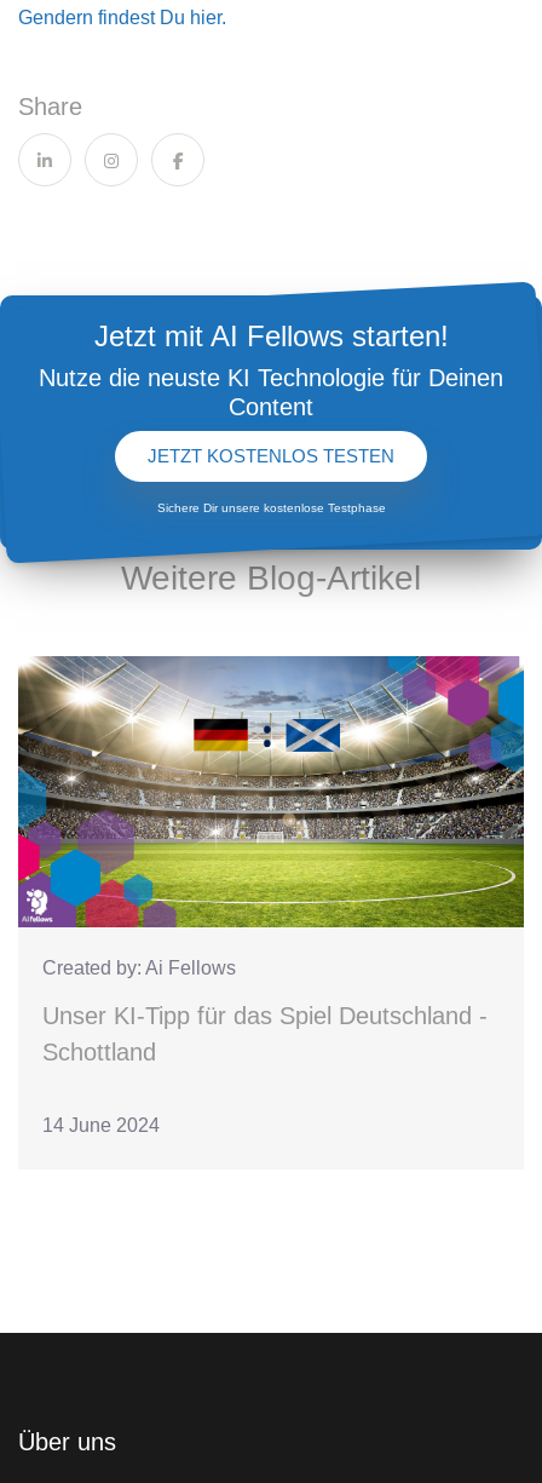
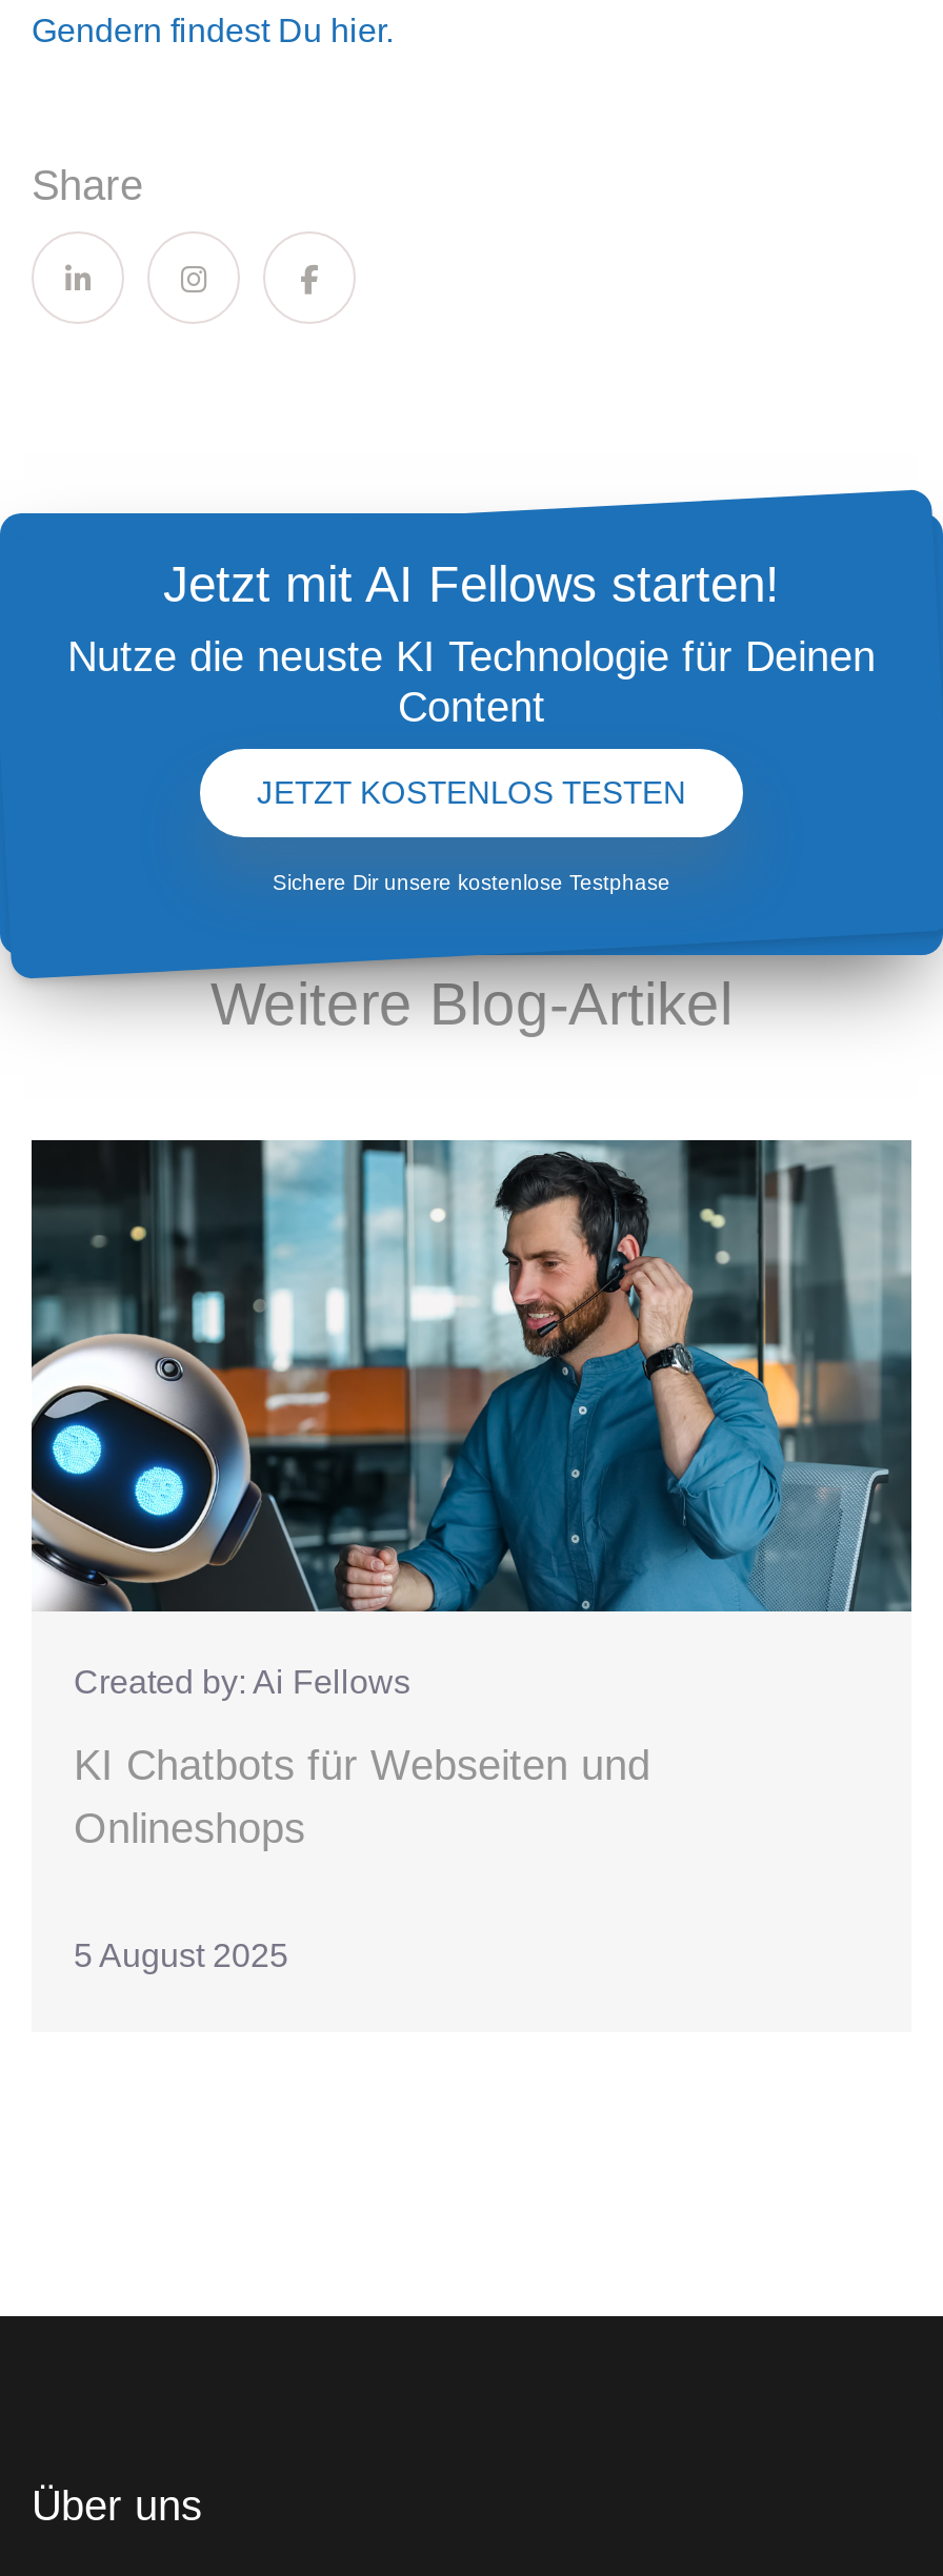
[17,655,525,929] [image] -> [29,1138,914,1614] [image]
[42,1003,488,1066] Unser KI-Tipp für das Spiel Deutschland - | Schottland -> [74,1743,650,1852] KI Chatbots für Webseiten und | Onlineshops
[42,1115,160,1136] 14 June 2024 -> [74,1938,288,1974] 5 August 2025

